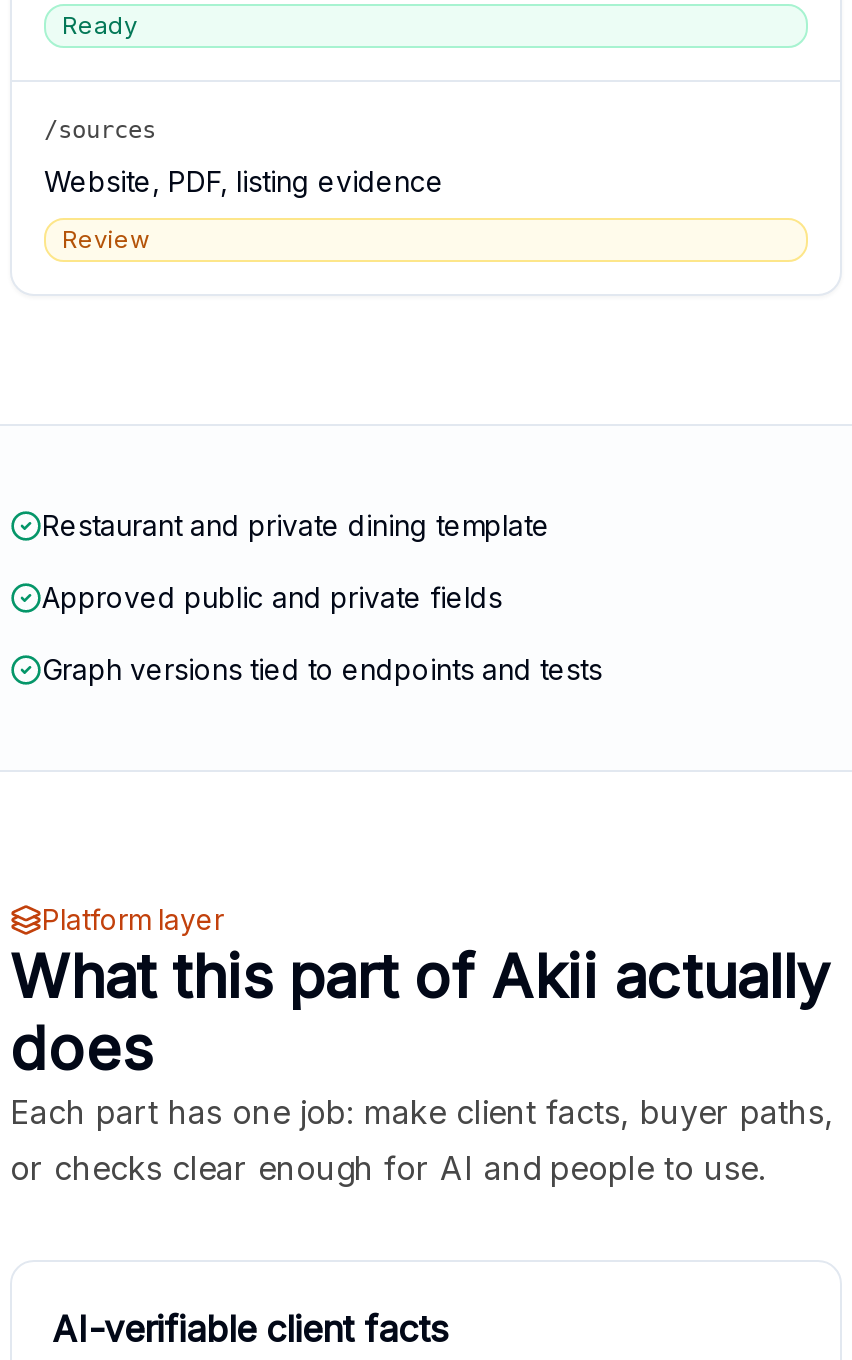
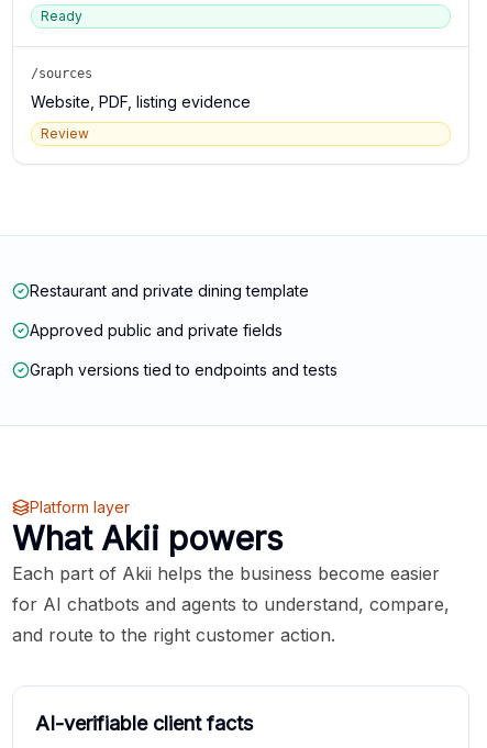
[10,940,834,1188] What this part of Akii actually | does | Each part has one job: make client facts, buyer paths, | or checks clear enough for AI and people to use. -> [12,518,450,646] What Akii powers | Each part of Akii helps the business become easier | for AI chatbots and agents to understand, compare, | and route to the right customer action.

